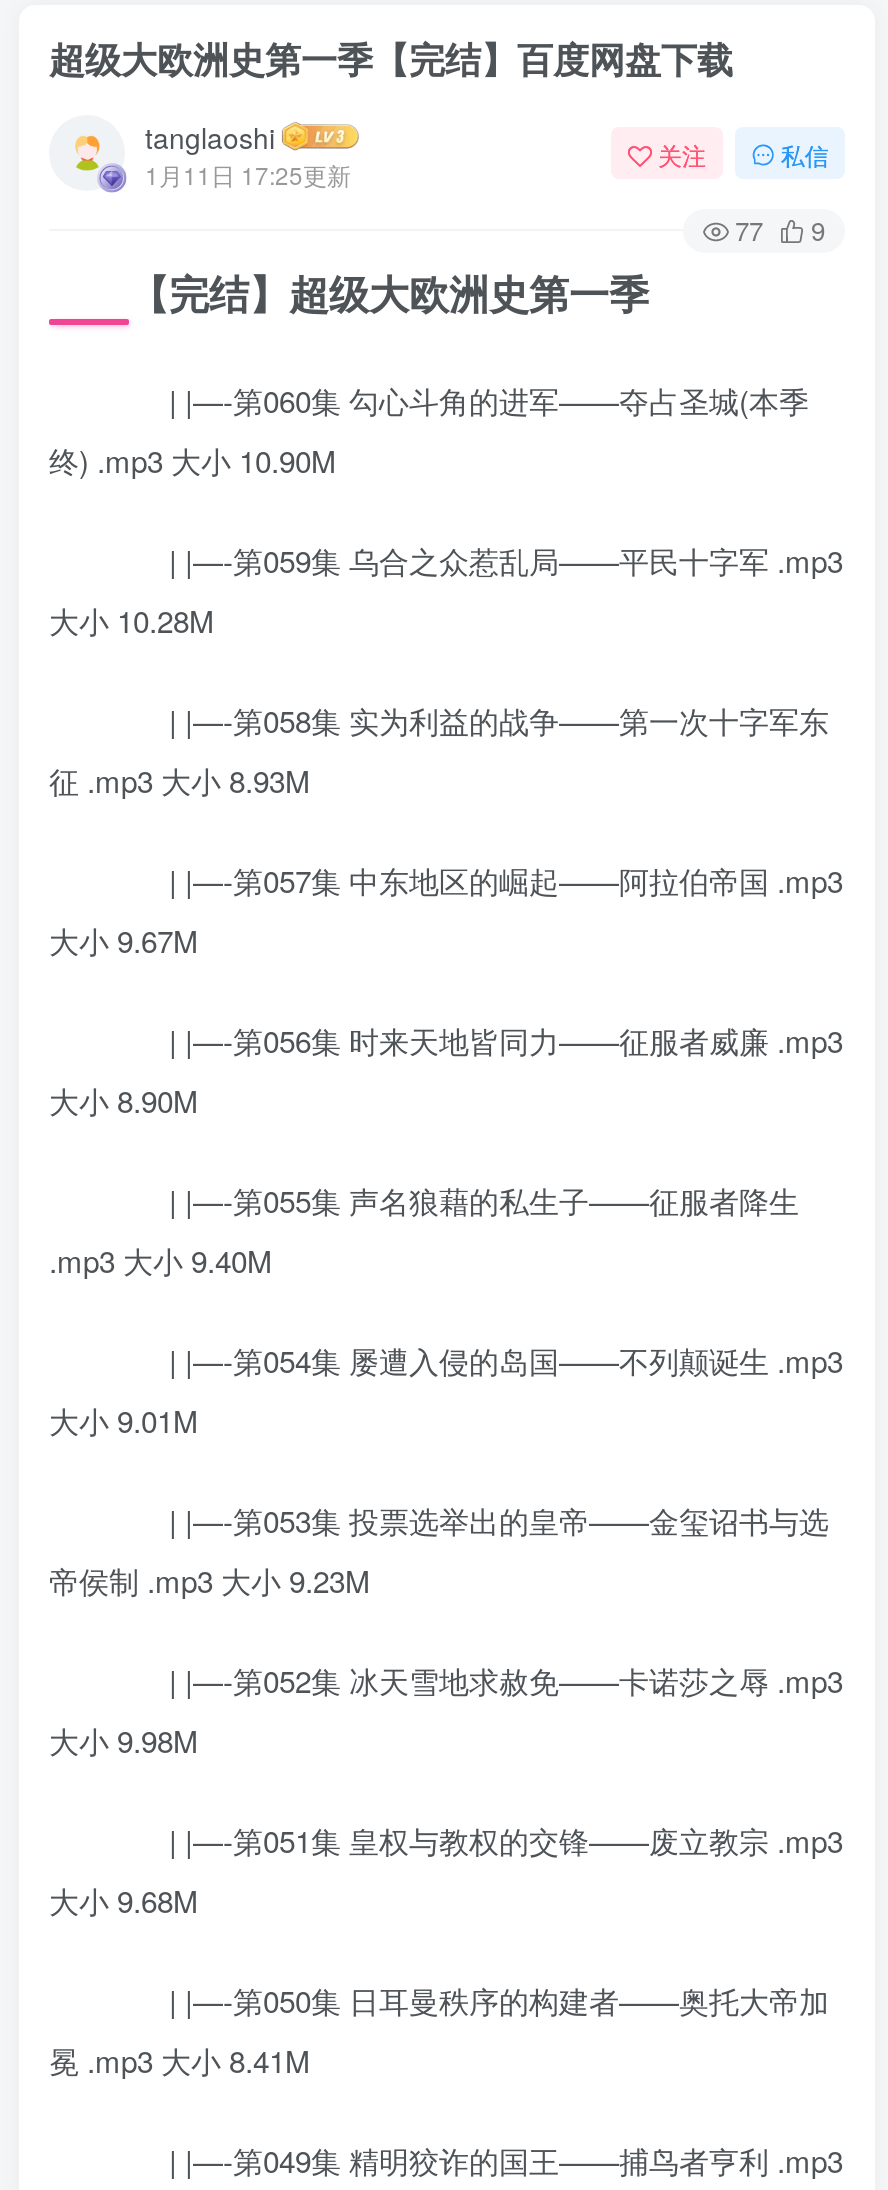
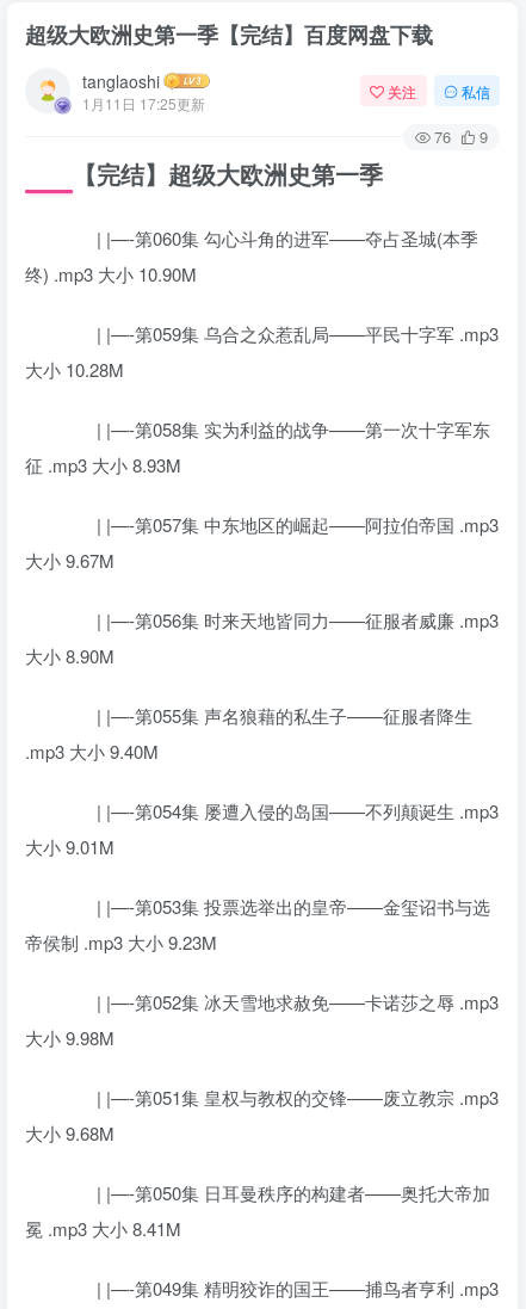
[735,211,825,249] 77 9 -> [434,125,488,148] 76 9

